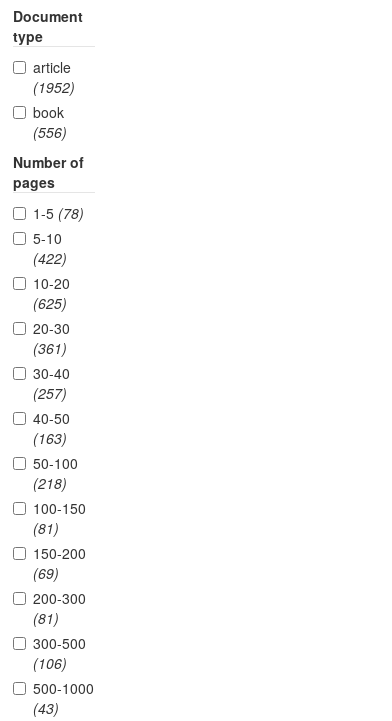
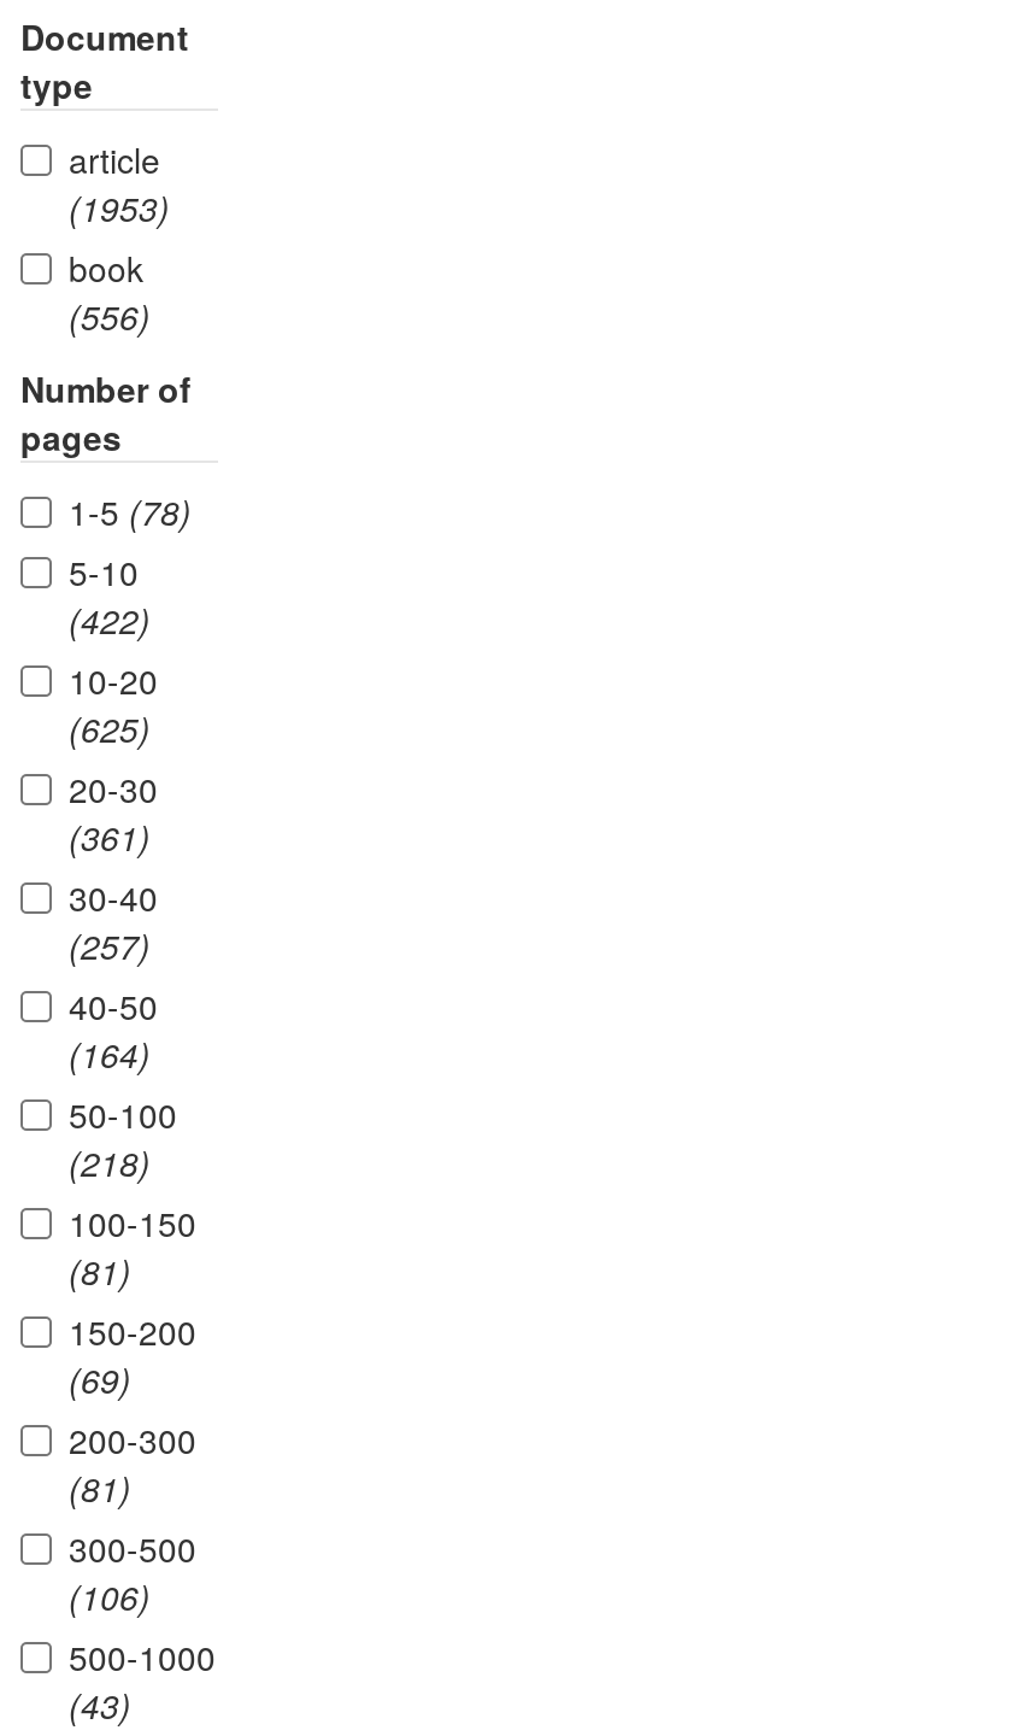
[33,77,75,97] (1952) -> [69,183,170,231] (1953)
[33,428,67,448] (163) -> [69,1030,151,1078] (164)

